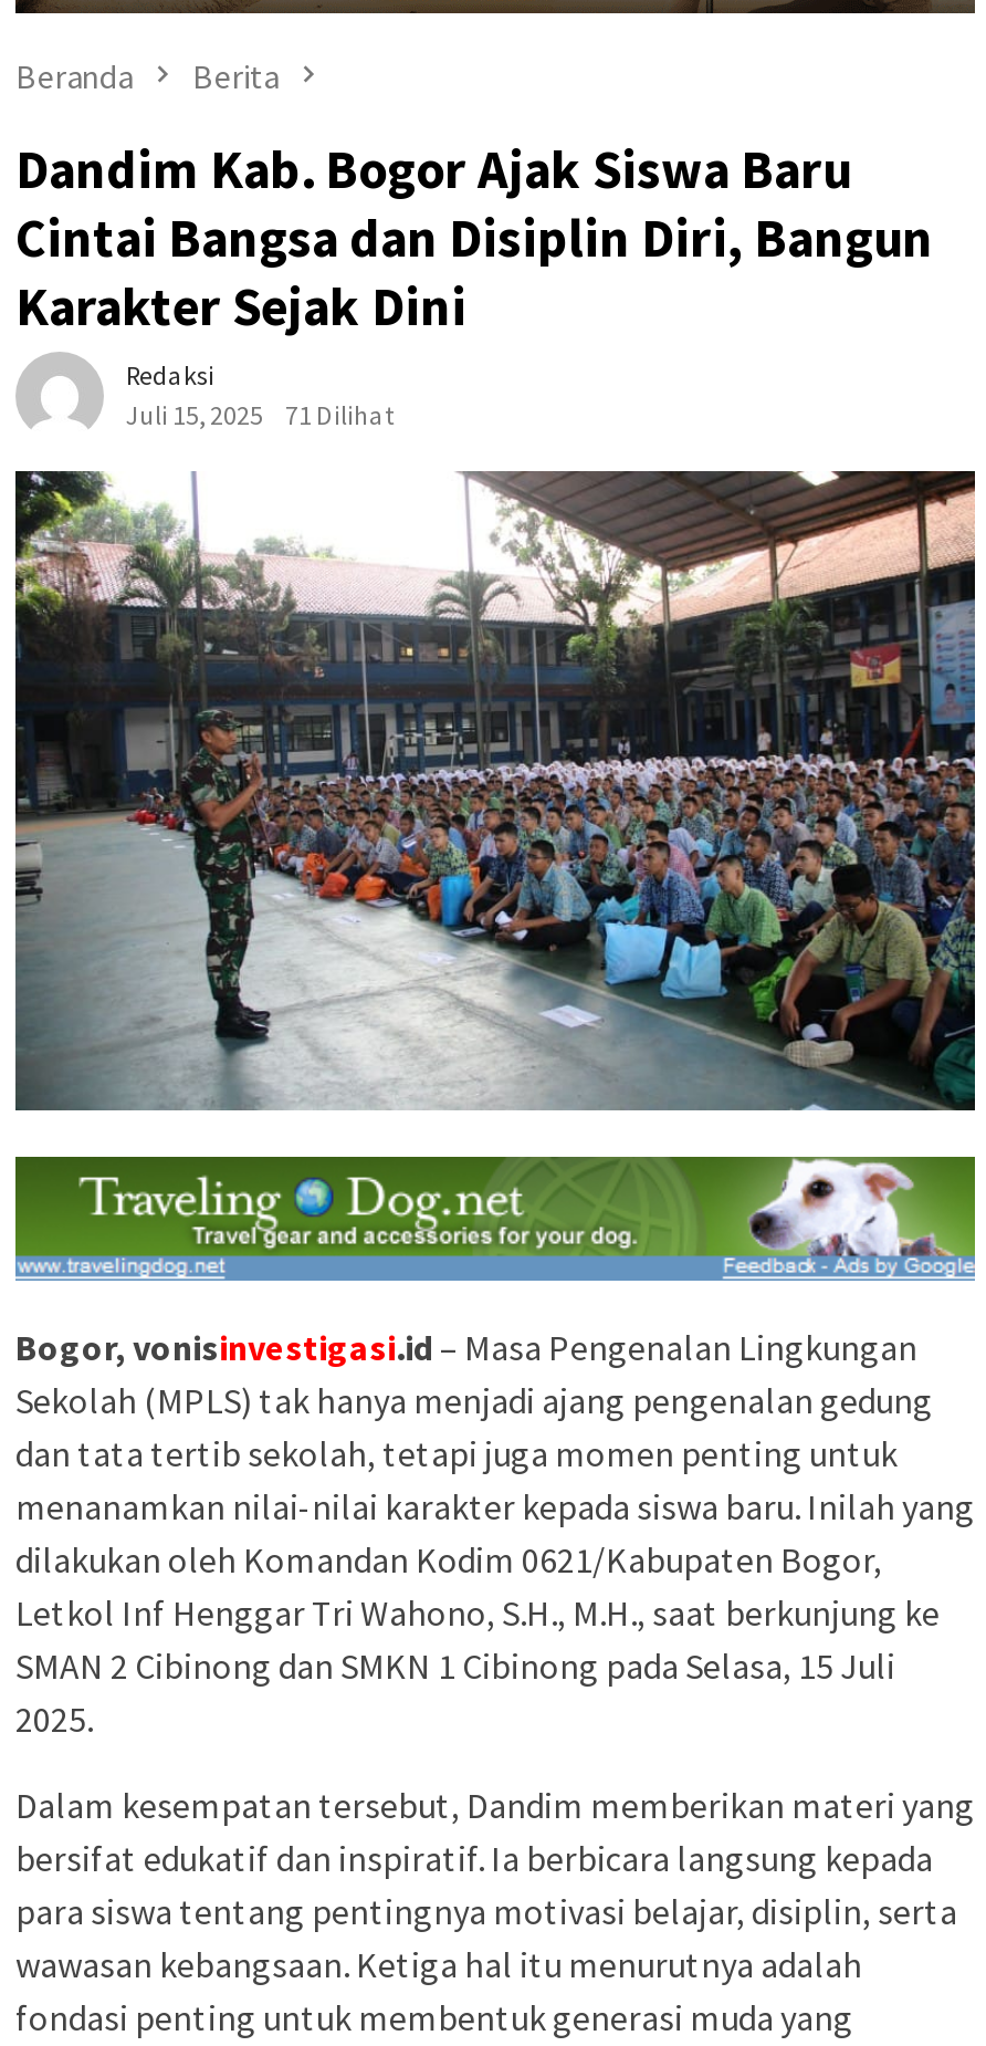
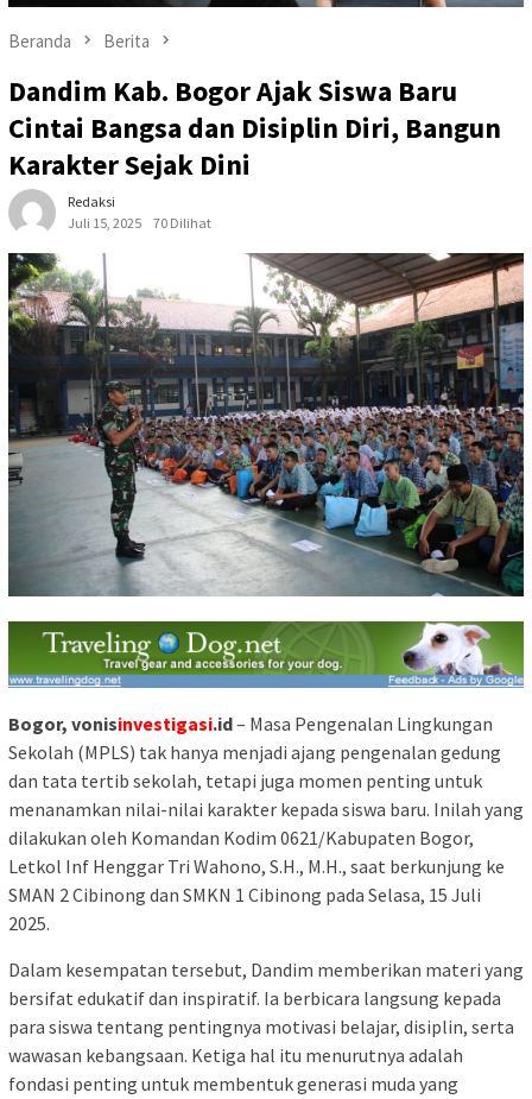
[126,399,394,432] Juli 15, 2025 71 Dilihat -> [68,214,211,232] Juli 15, 2025 70 Dilihat

